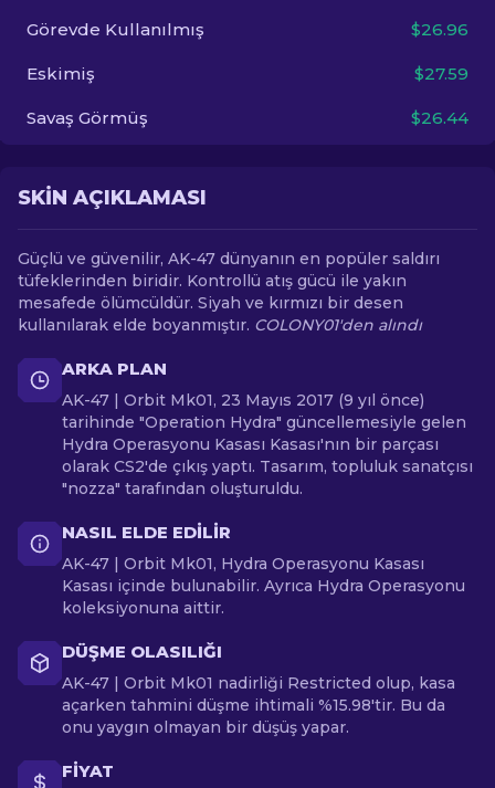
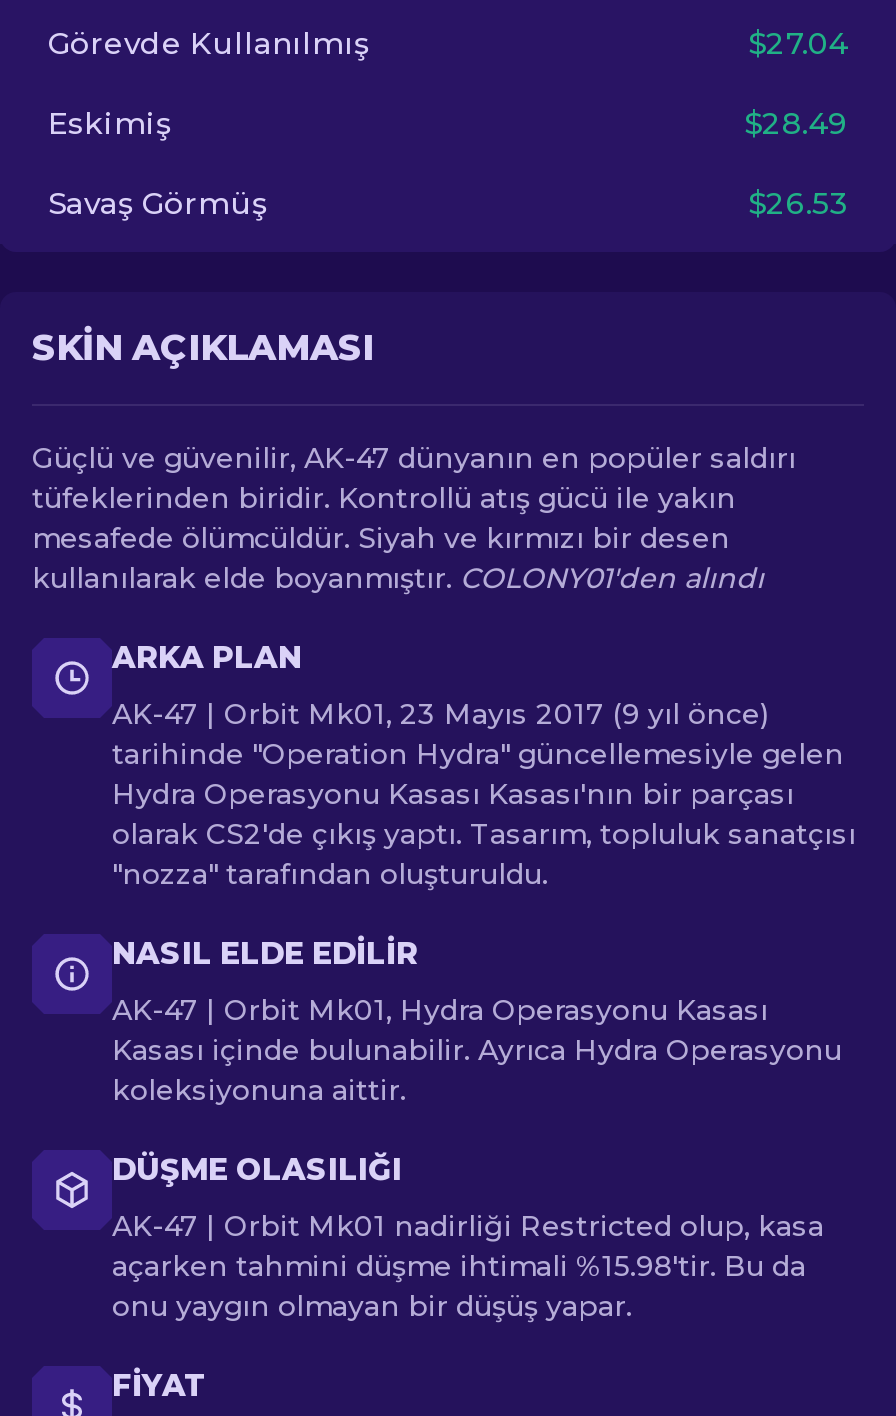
[411,19,468,40] $26.96 -> [748,24,848,62] $27.04
[414,63,468,84] $27.59 -> [744,104,848,142] $28.49
[411,107,468,128] $26.44 -> [748,184,848,222] $26.53

